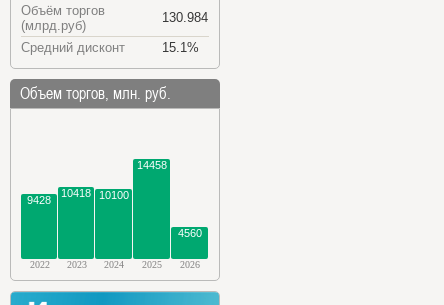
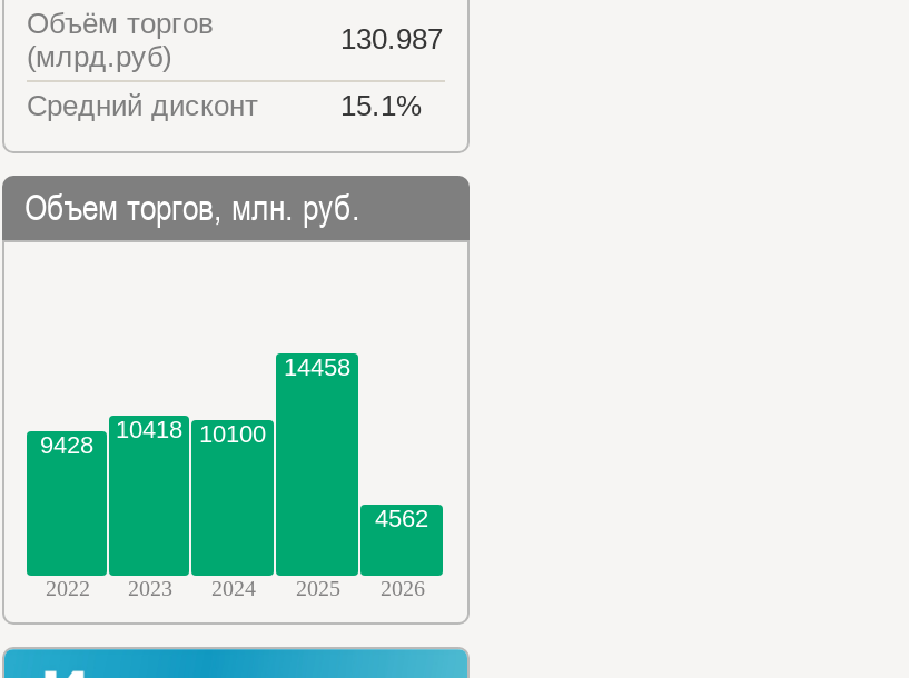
[162,10,208,25] 130.984 -> [340,23,443,57] 130.987
[177,227,201,239] 4560 -> [375,506,428,532] 4562

